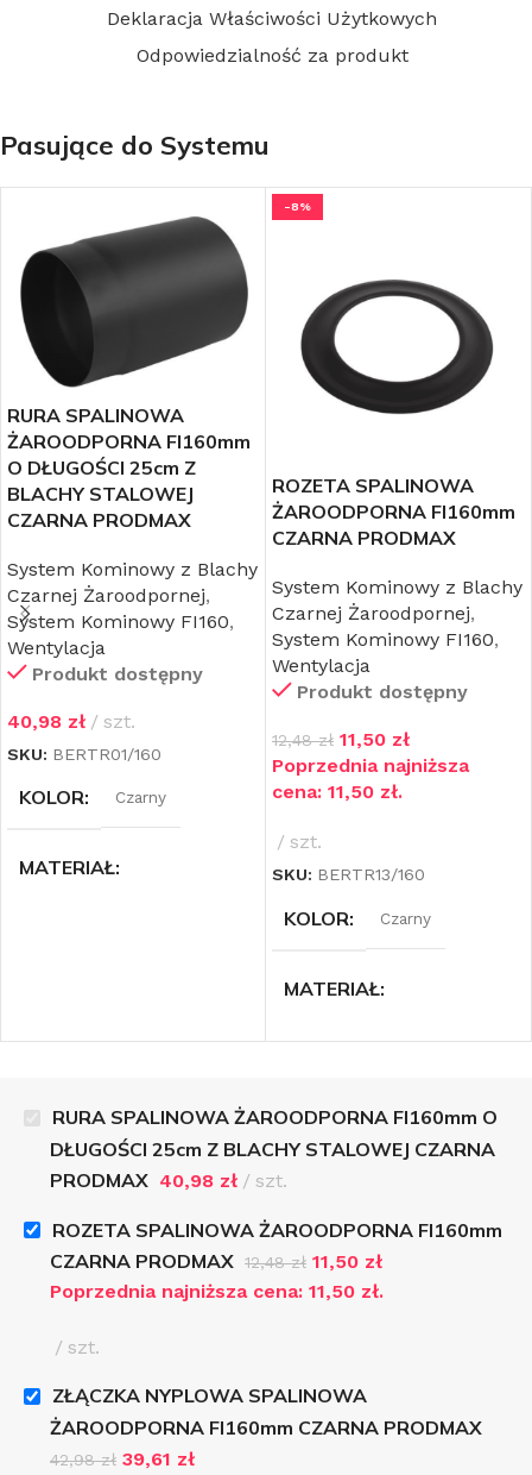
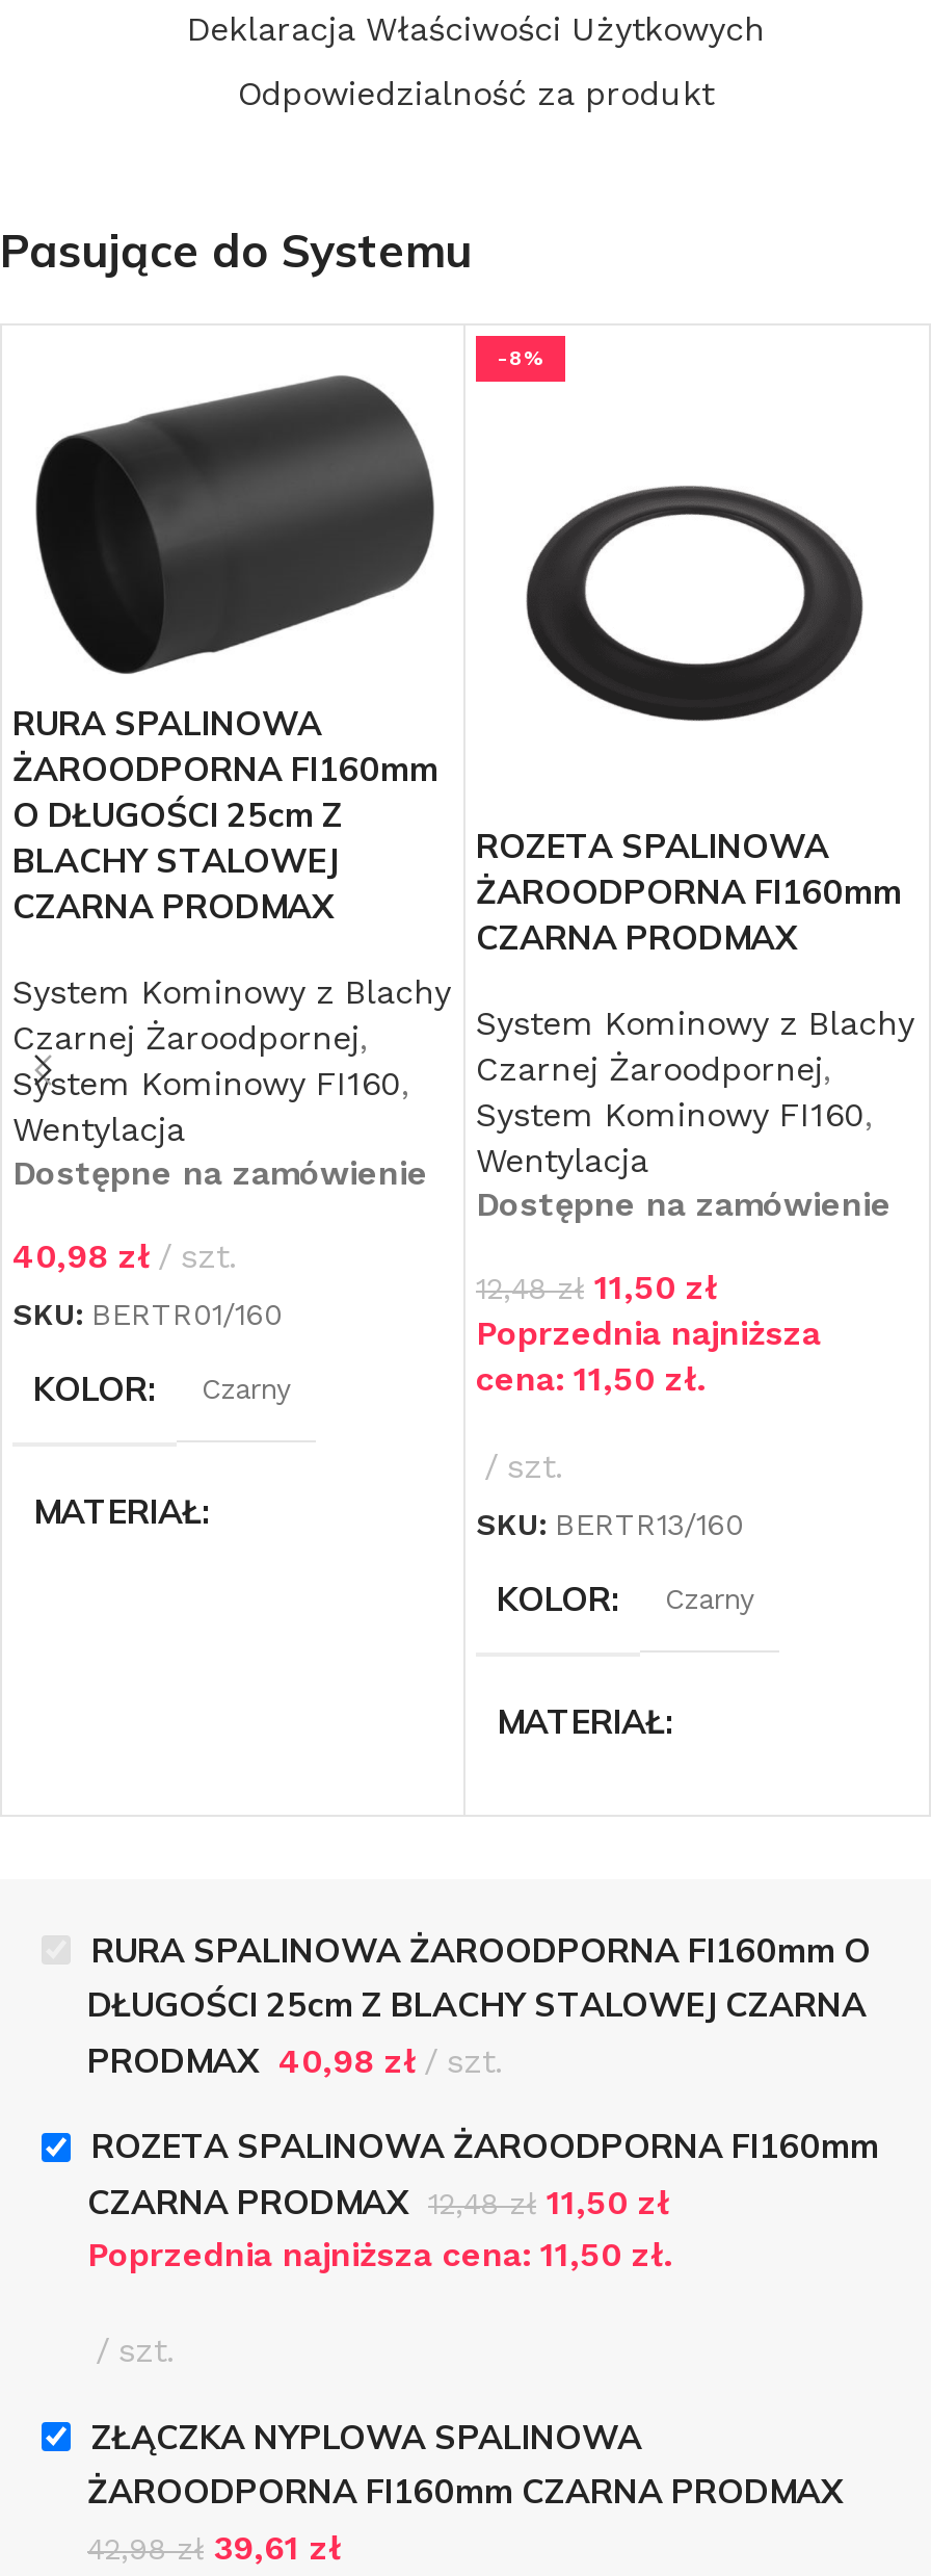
[32,662,203,685] Produkt dostępny -> [12,1153,428,1192] Dostępne na zamówienie
[297,681,468,703] Produkt dostępny -> [476,1185,892,1225] Dostępne na zamówienie

